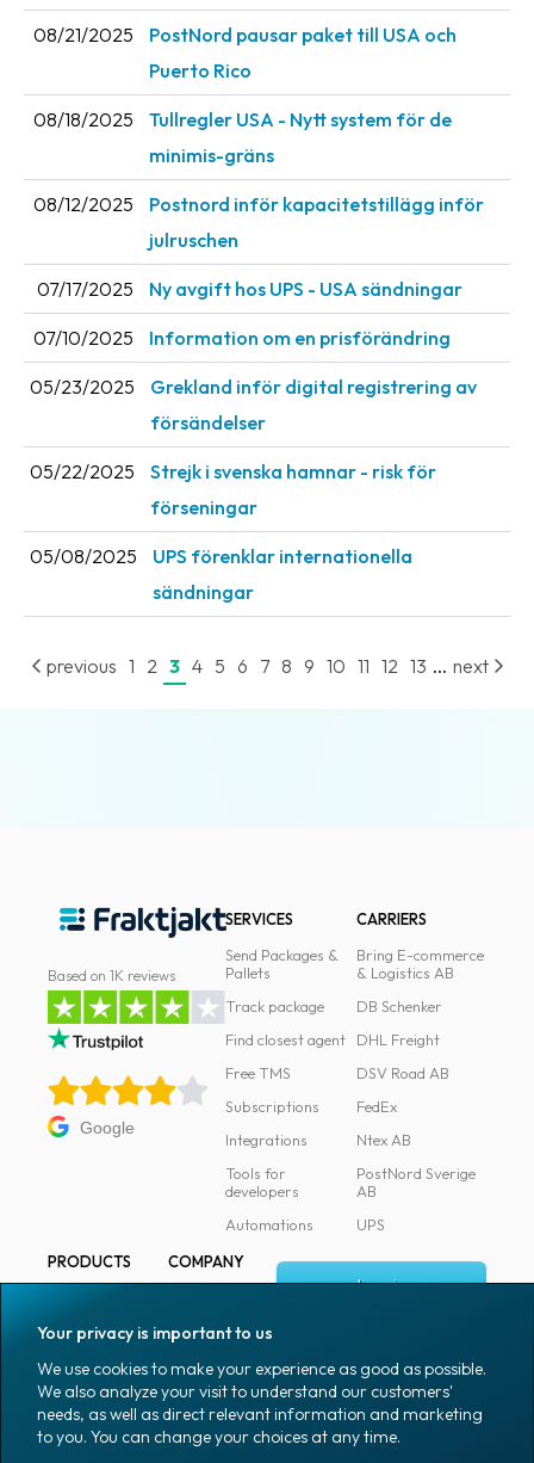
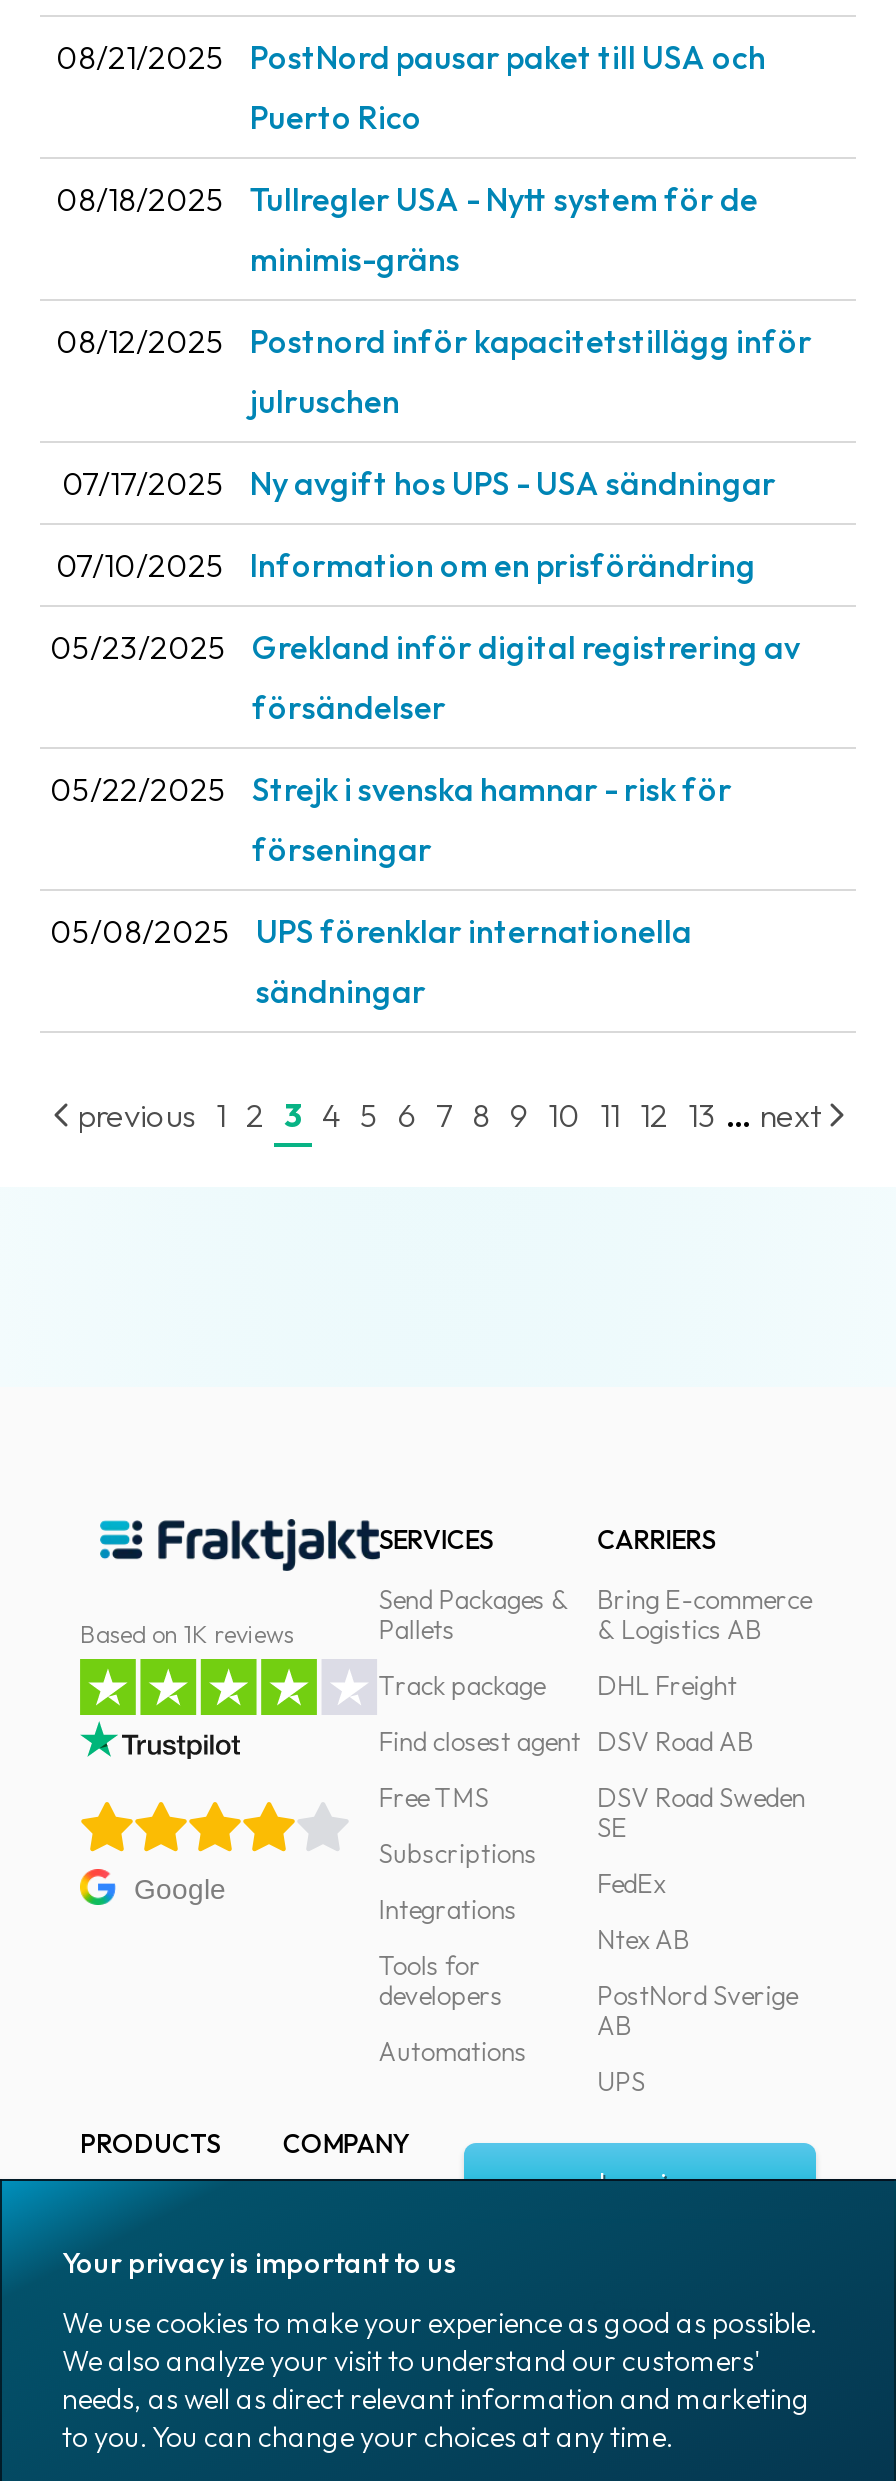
[356,996,442,1016] DB Schenker -> none
moved [356,1030,449,1082] -> [597,1669,753,1757]: DHL Freight | DSV Road AB
none -> [597,1781,805,1843] DSV Road Sweden | SE

